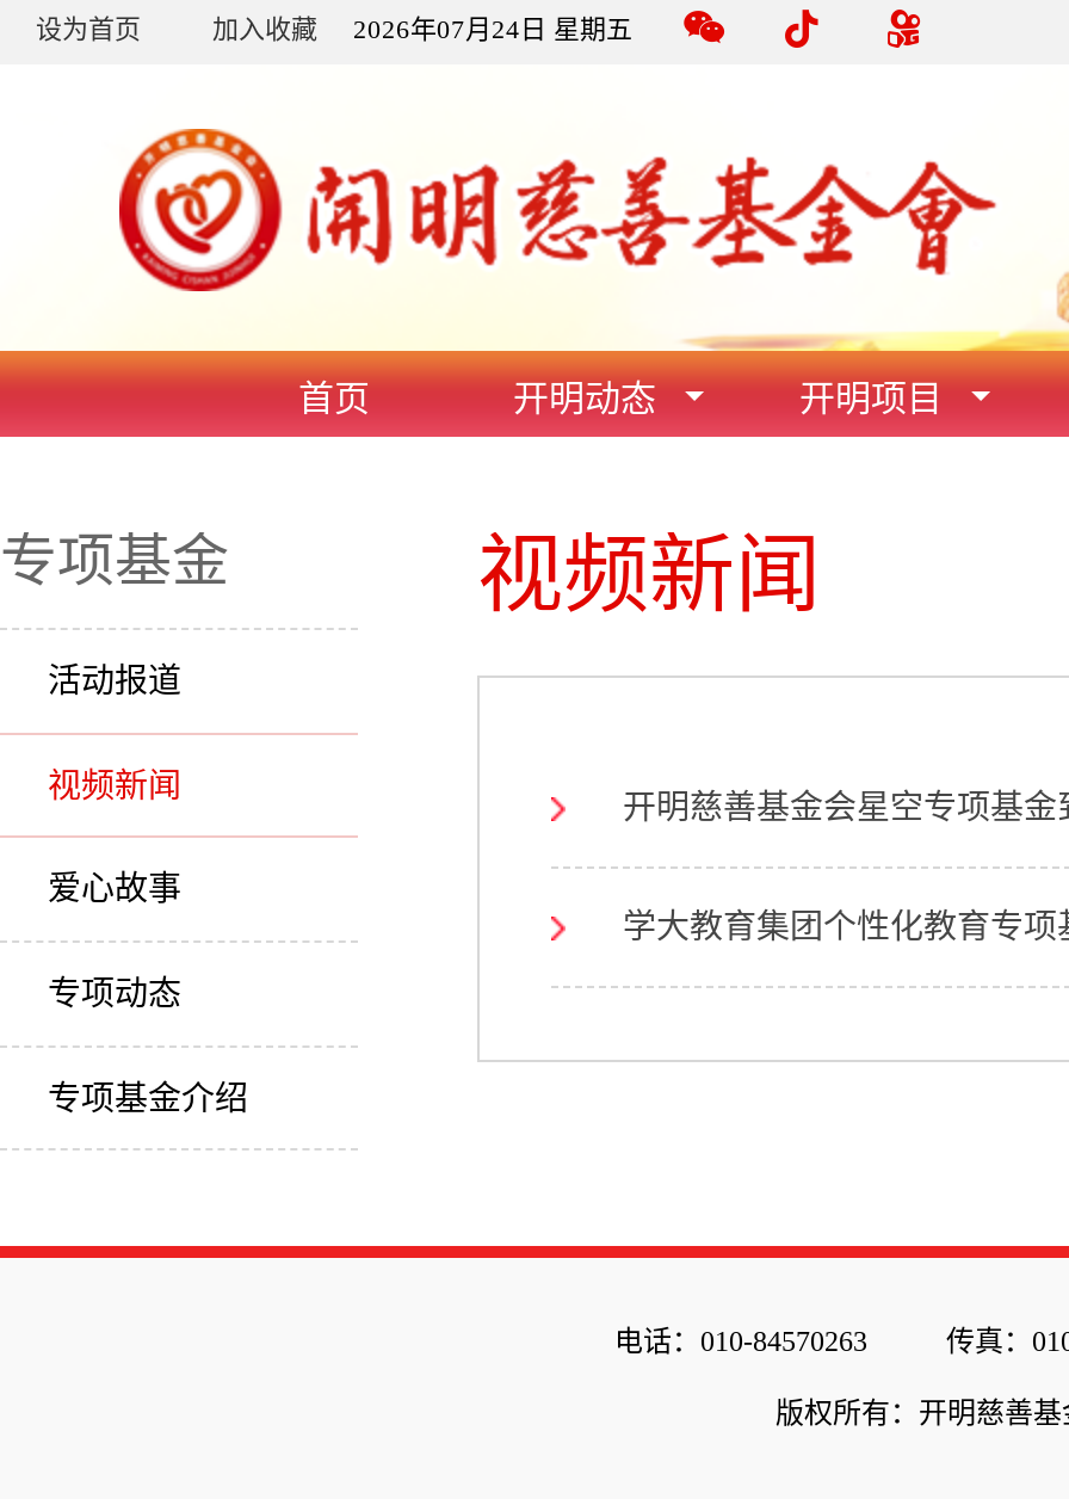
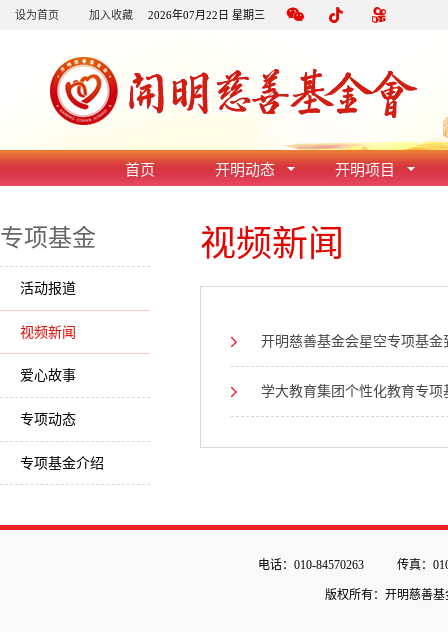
[353,14,632,43] 2026年07月24日 星期五 -> [148,9,265,21] 2026年07月22日 星期三

